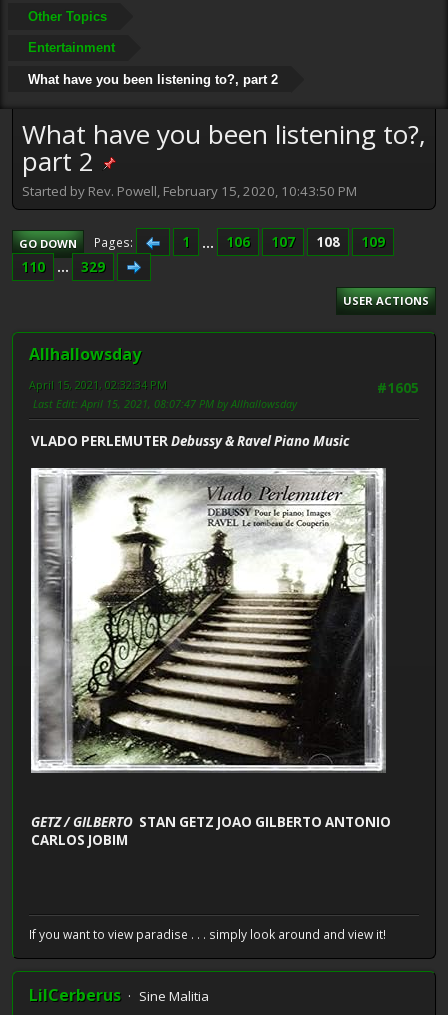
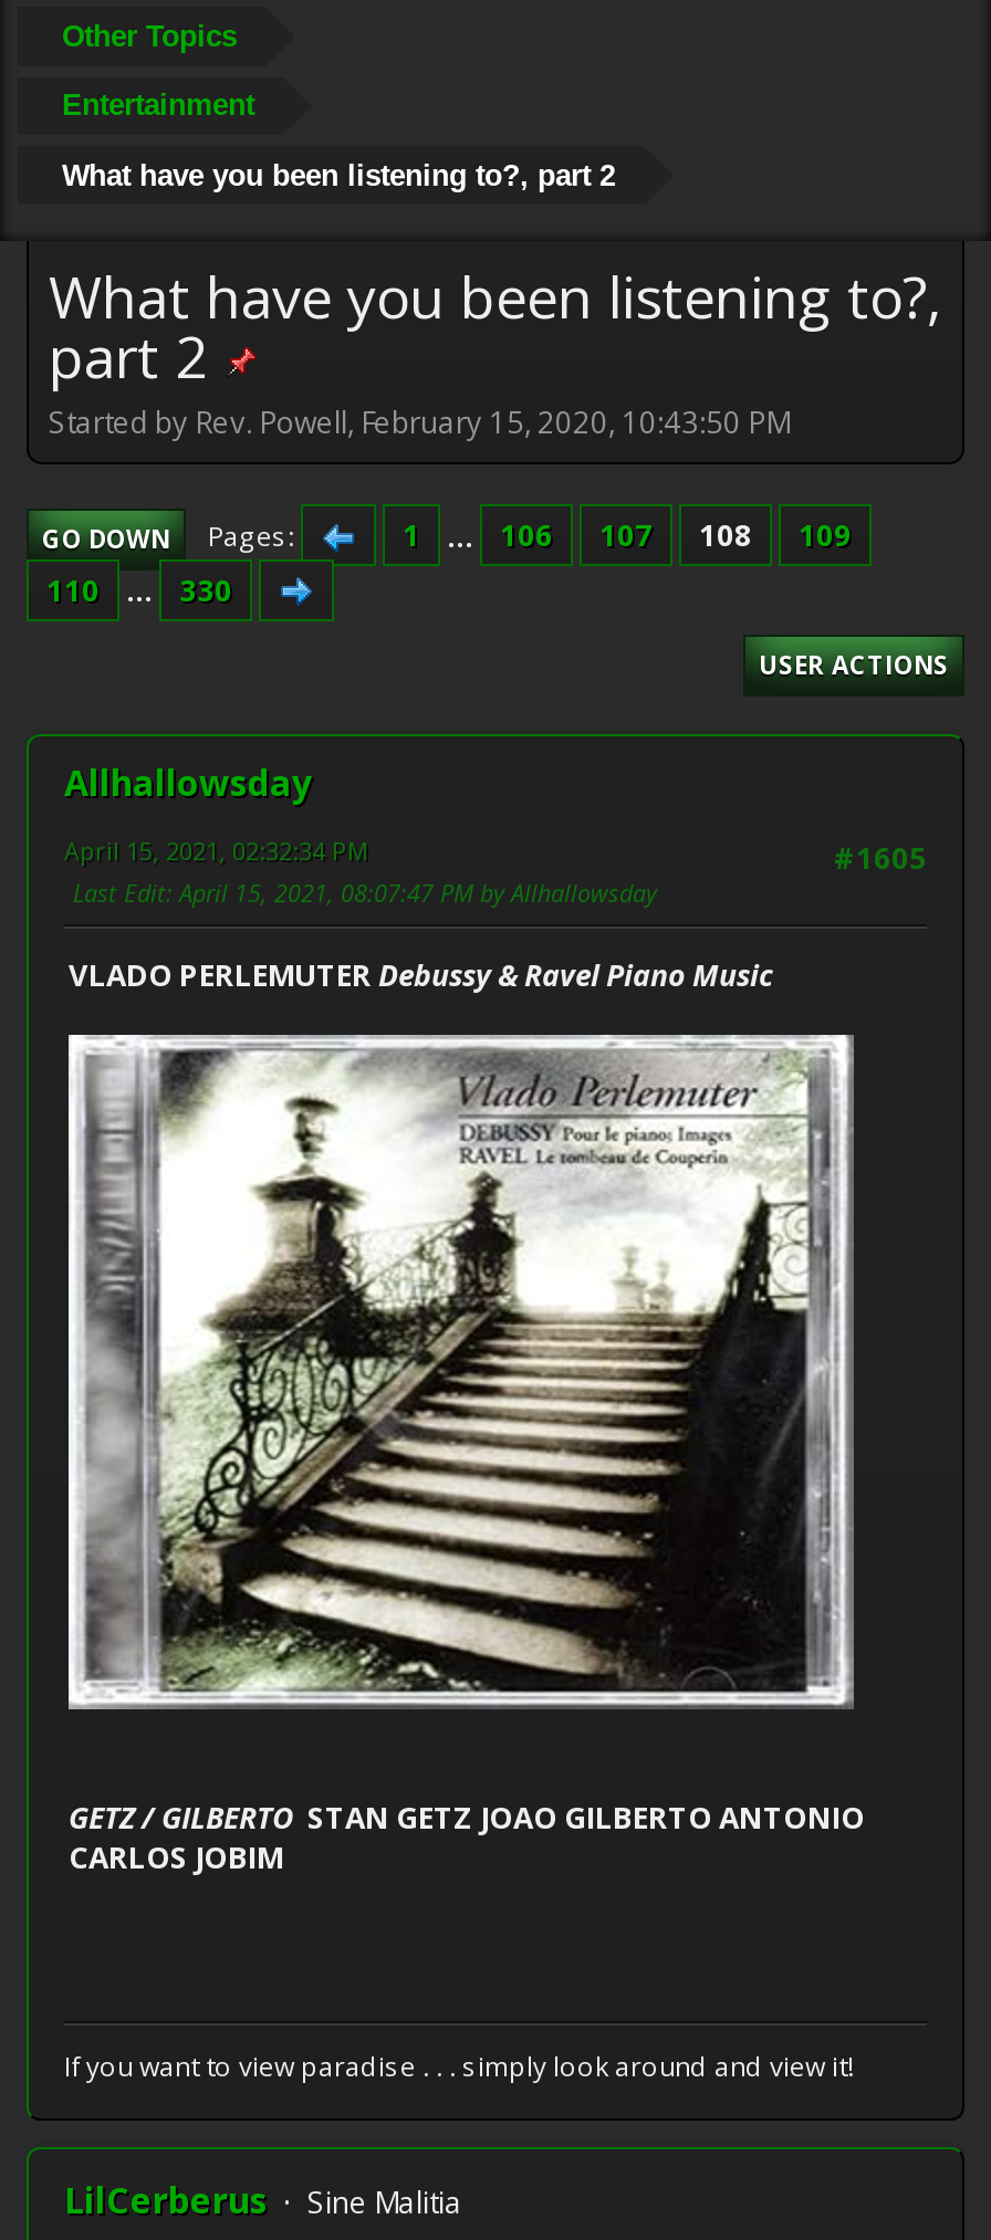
[21,258,105,276] 110 ... 329 -> [46,570,232,610] 110 ... 330

